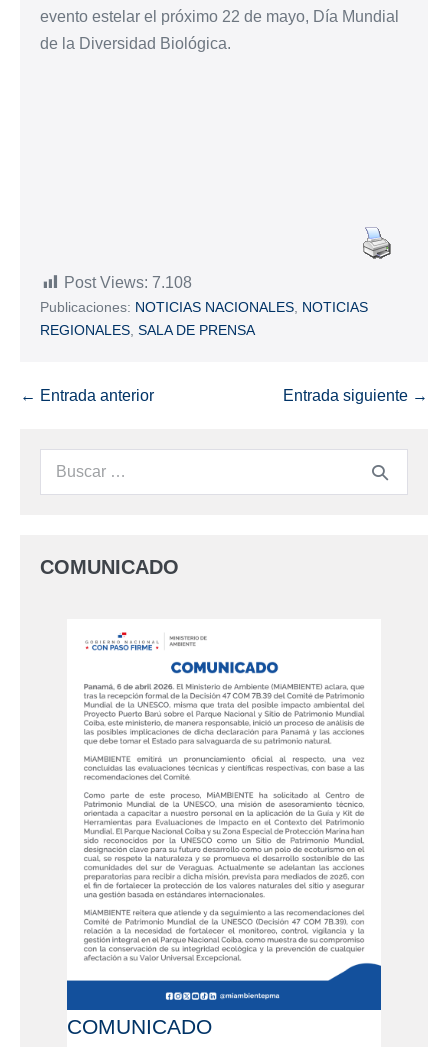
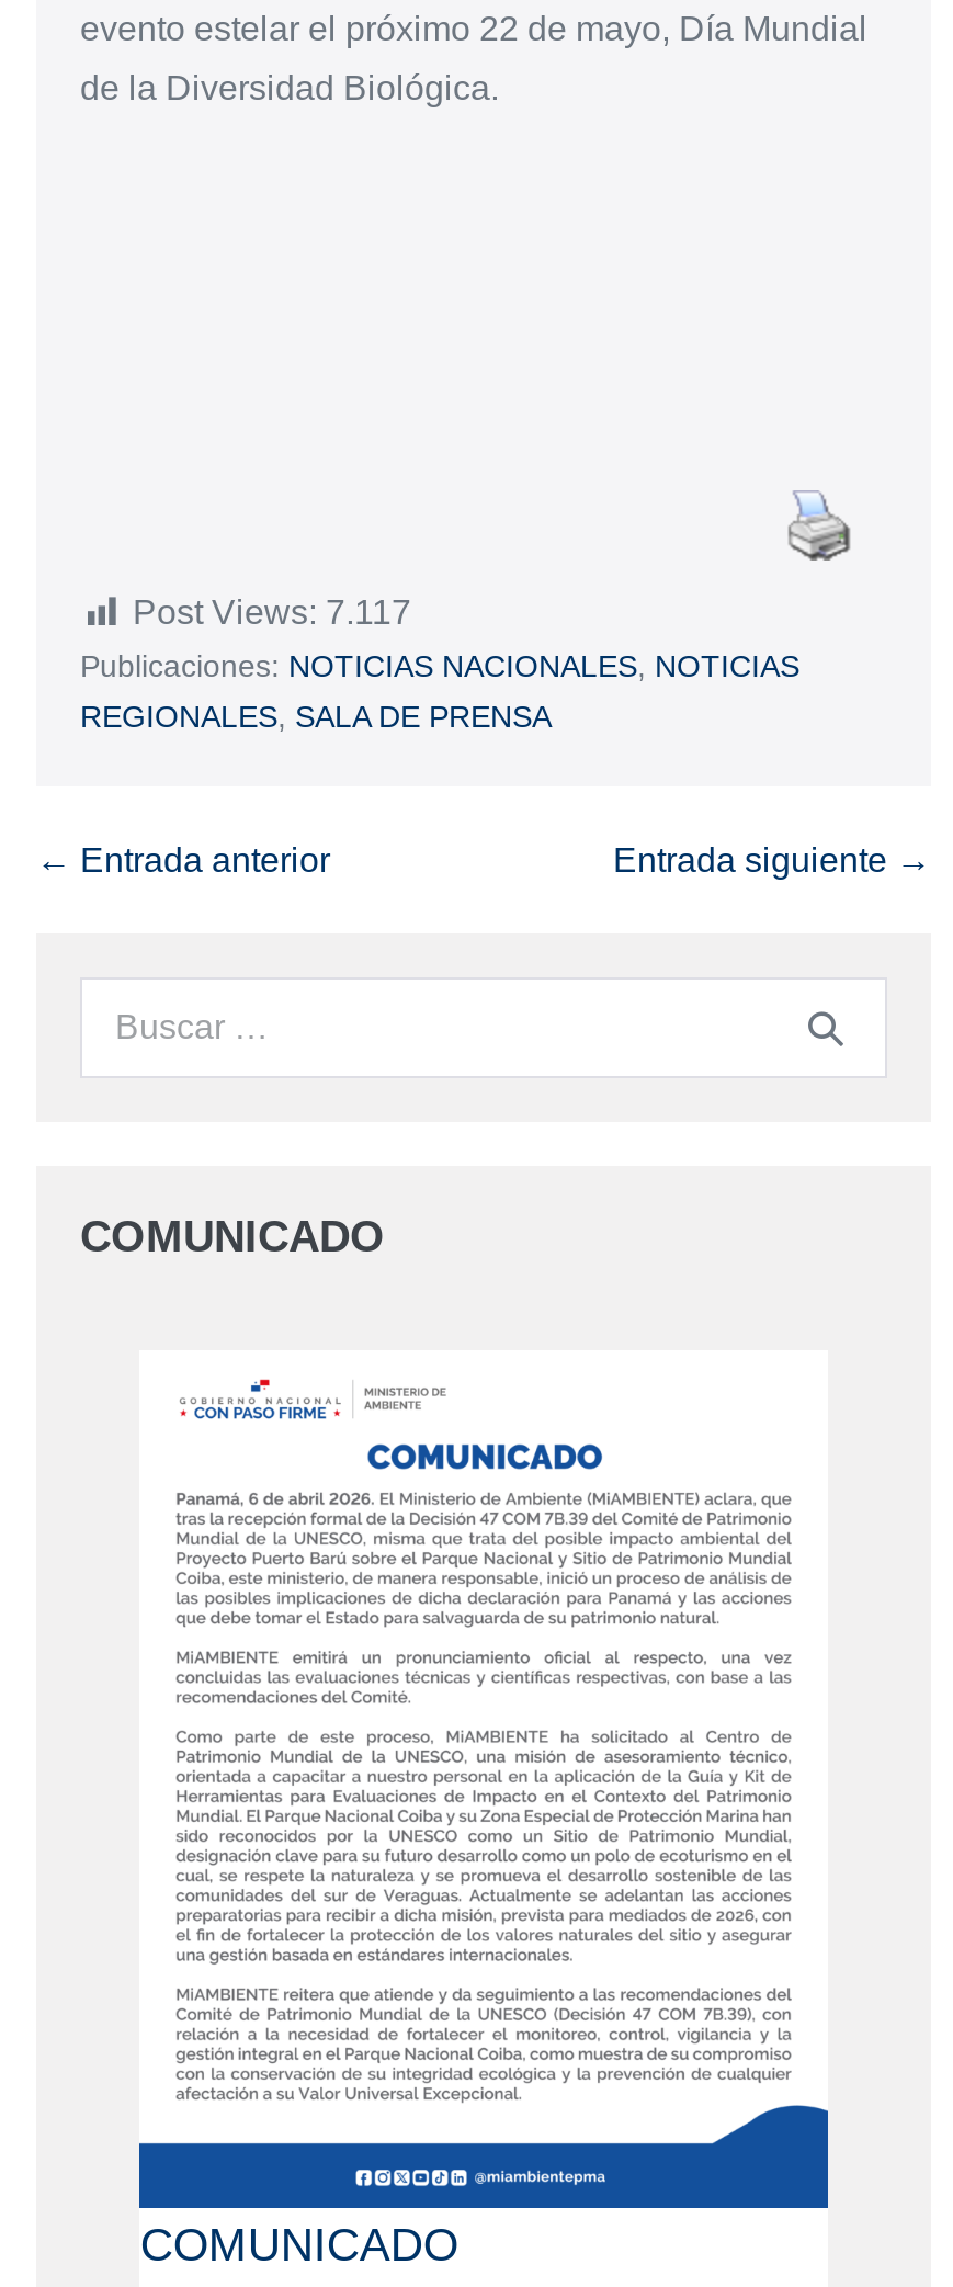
[64,274,192,291] Post Views: 7.108 -> [133,593,411,630] Post Views: 7.117

